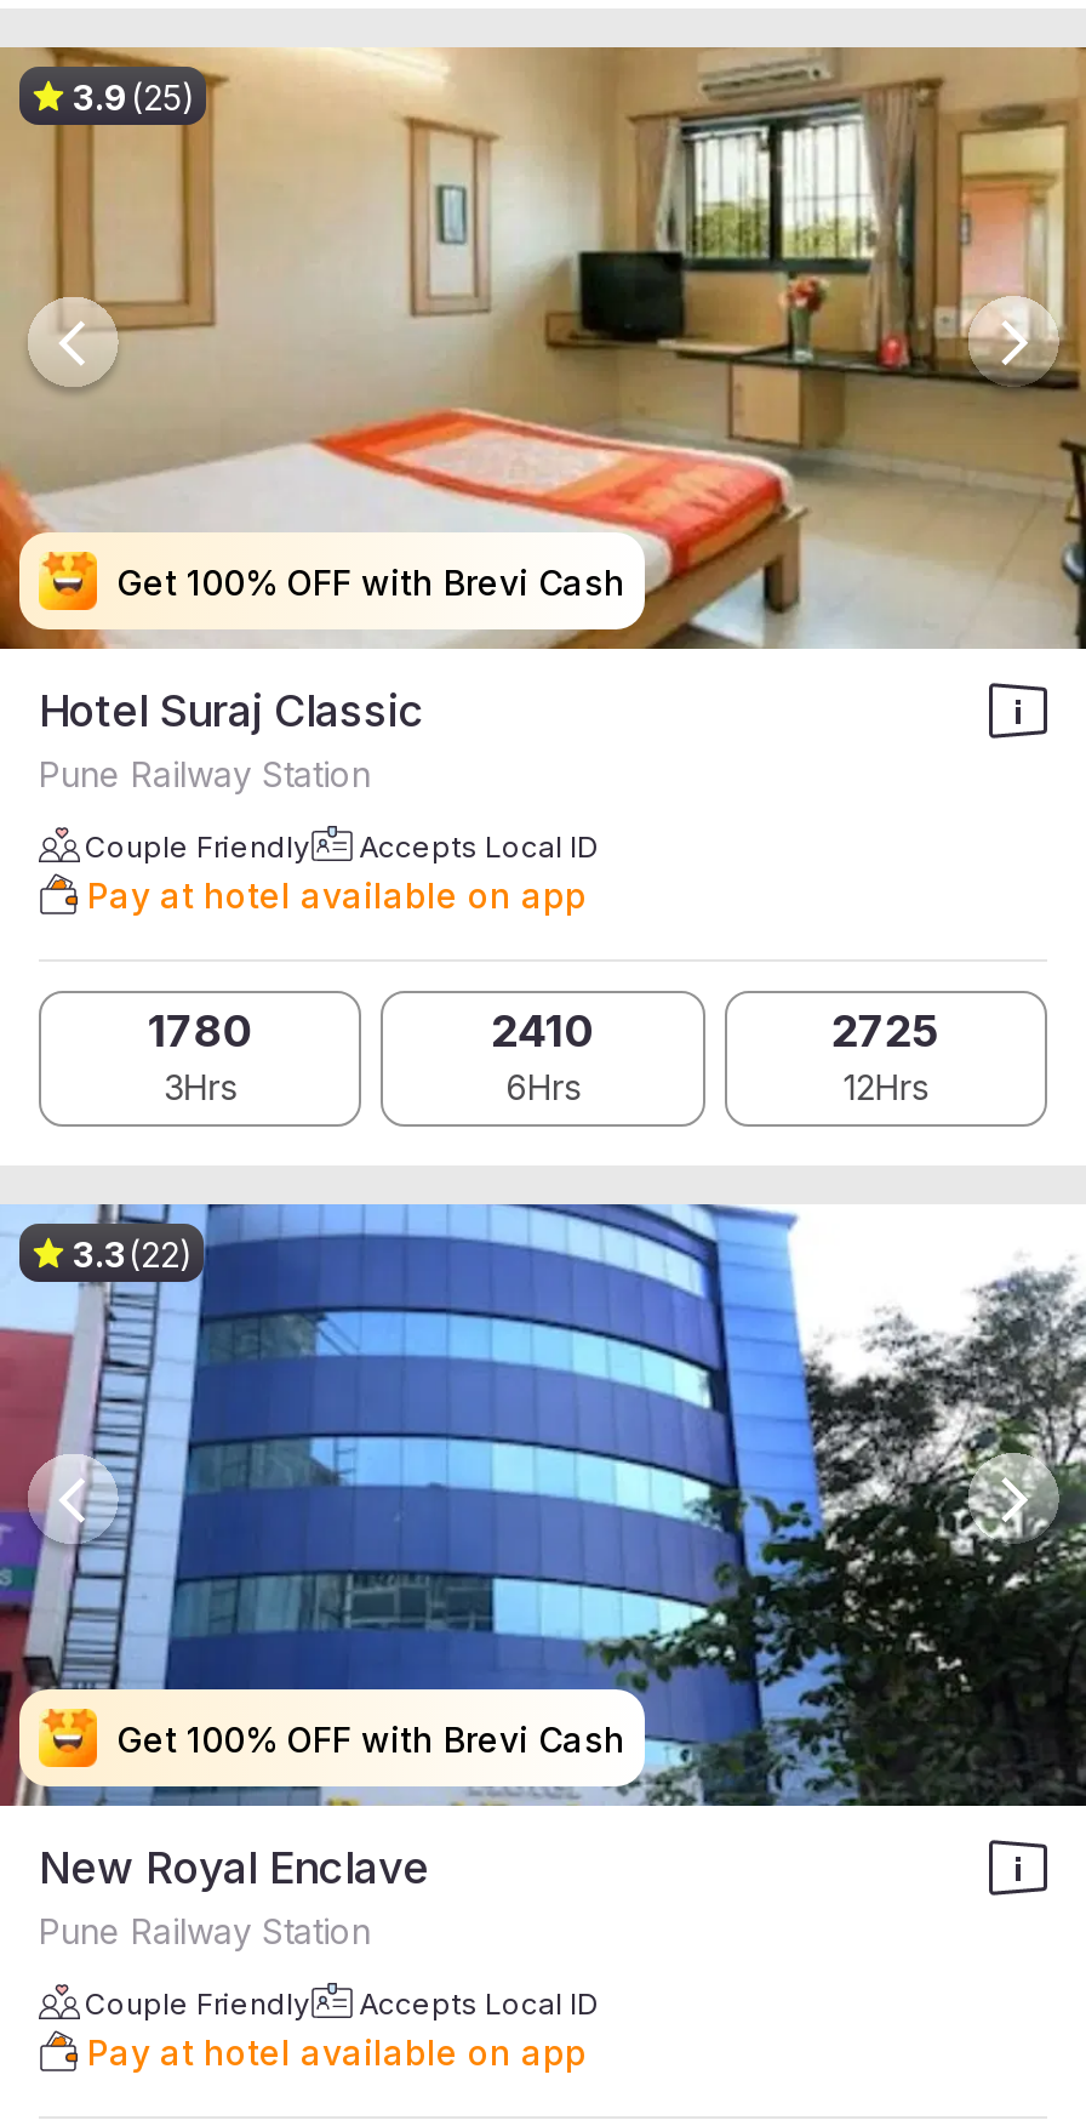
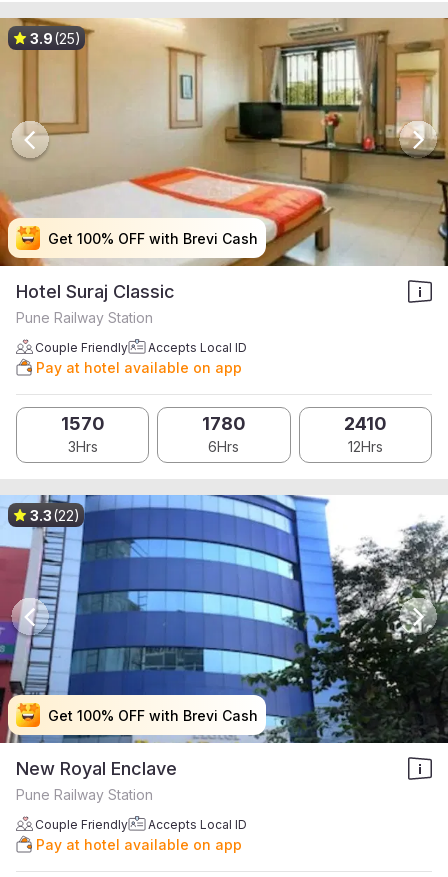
[147,1004,254,1055] 1780 -> [61,412,105,433] 1570
[491,1004,595,1055] 2410 -> [202,412,246,433] 1780
[831,1004,940,1055] 2725 -> [344,412,387,433] 2410

